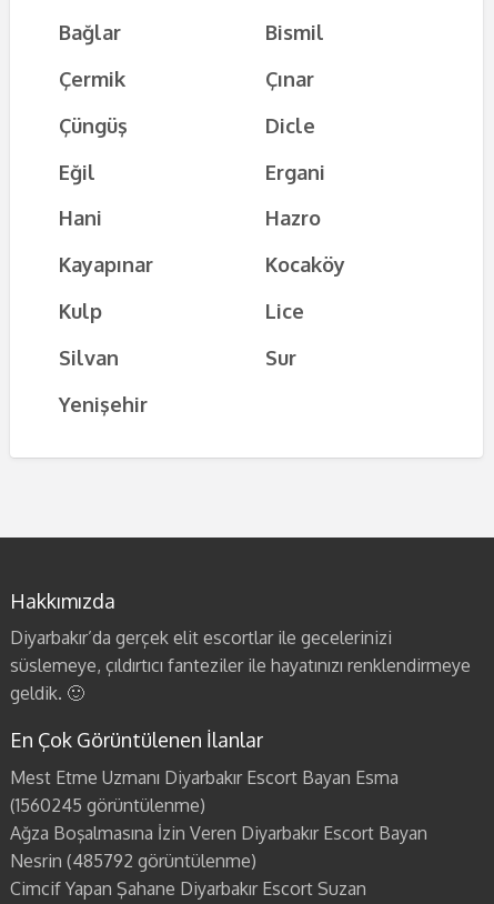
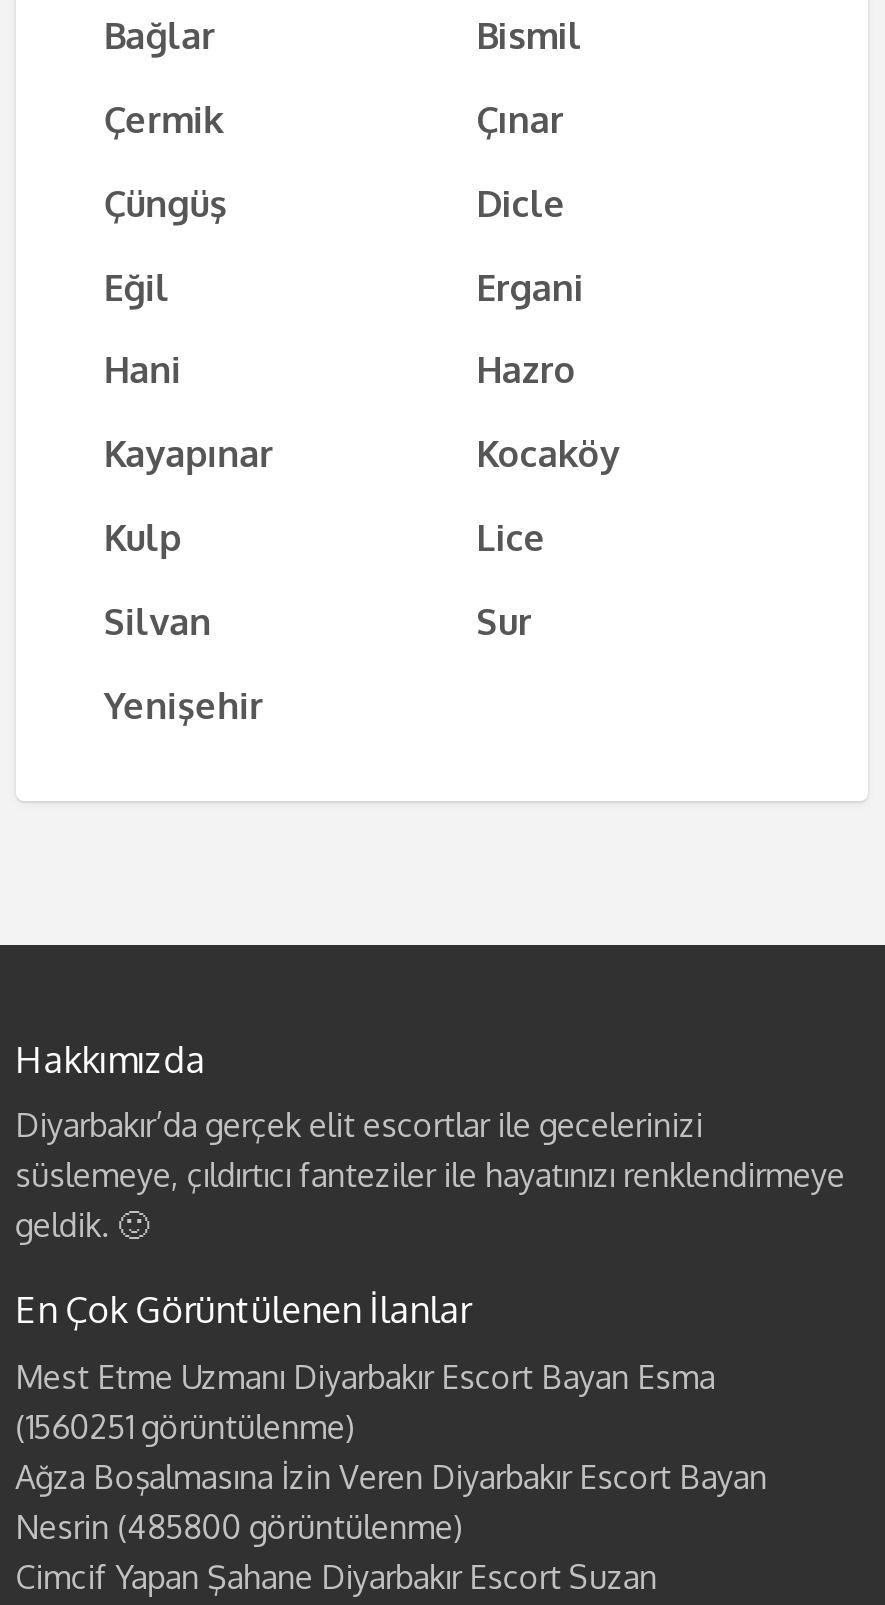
[10,794,205,816] (1560245 görüntülenme) -> [15,1407,355,1447] (1560251 görüntülenme)
[10,849,256,872] Nesrin (485792 görüntülenme) -> [15,1507,463,1547] Nesrin (485800 görüntülenme)

